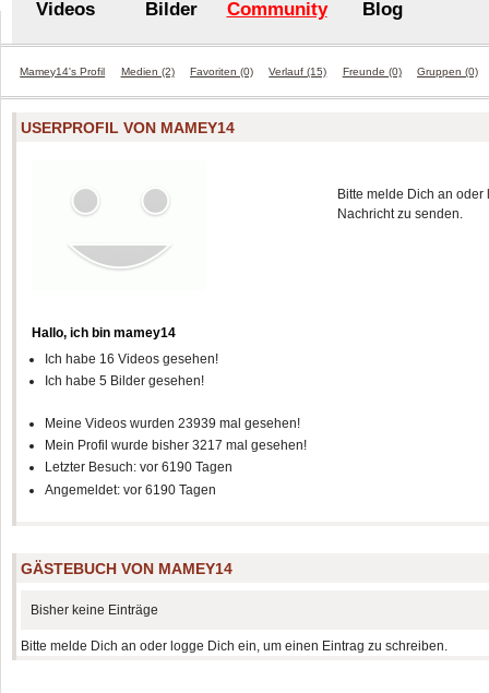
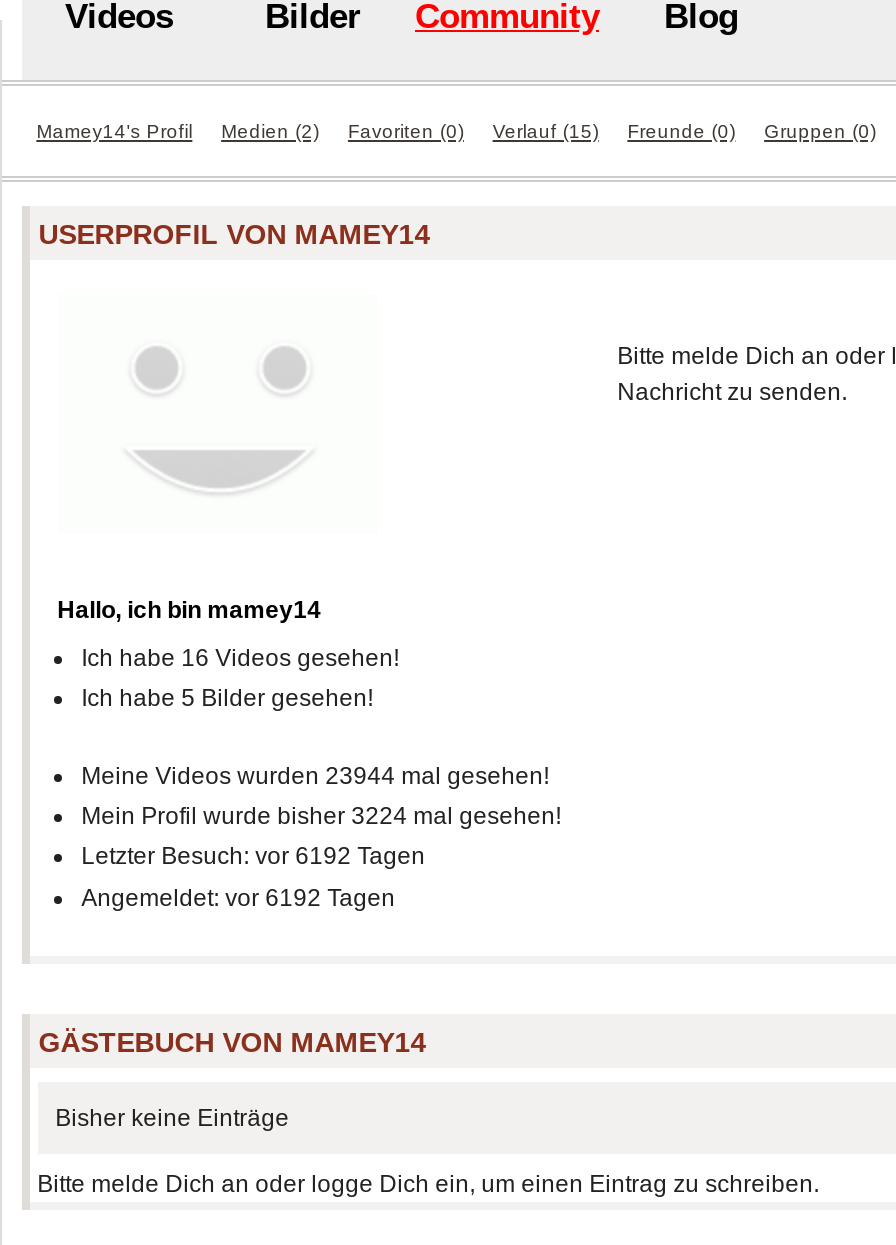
[44,415,300,431] Meine Videos wurden 23939 mal gesehen! -> [81,761,549,789] Meine Videos wurden 23944 mal gesehen!
[44,438,306,453] Mein Profil wurde bisher 3217 mal gesehen! -> [81,802,561,830] Mein Profil wurde bisher 3224 mal gesehen!
[44,460,232,475] Letzter Besuch: vor 6190 Tagen -> [81,843,425,871] Letzter Besuch: vor 6192 Tagen
[44,482,216,497] Angemeldet: vor 6190 Tagen -> [81,884,395,912] Angemeldet: vor 6192 Tagen

